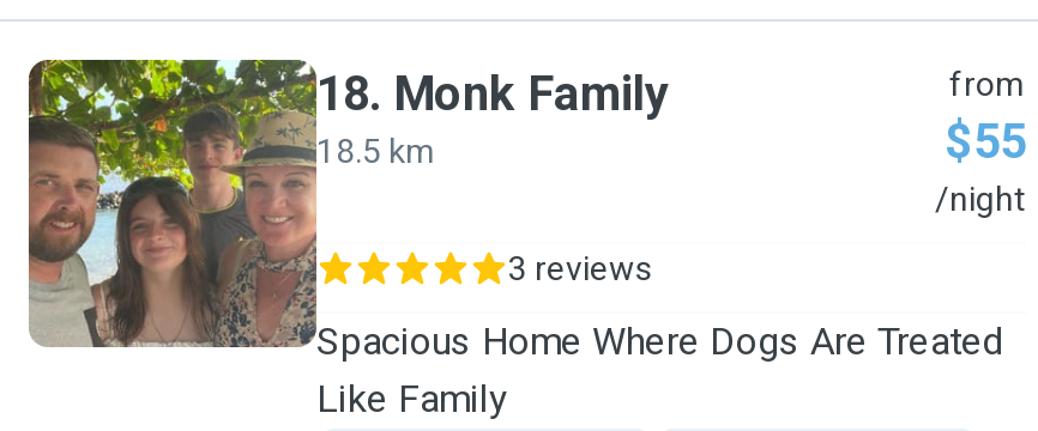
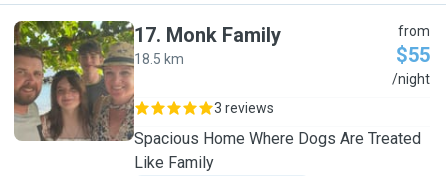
[316,65,669,122] 18. Monk Family -> [134,23,281,47] 17. Monk Family

